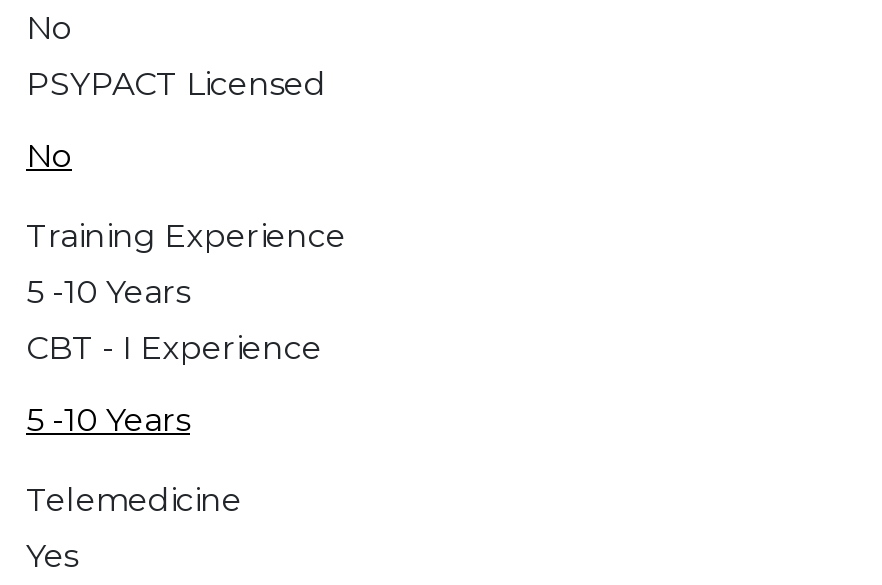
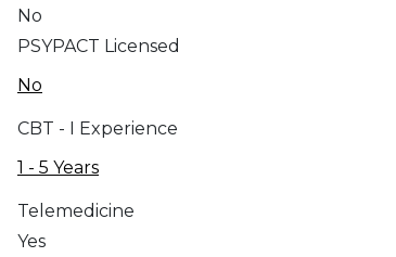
[26,217,346,311] Training Experience | 5 -10 Years -> none
[26,401,190,439] 5 -10 Years -> [17,157,99,178] 1 - 5 Years

